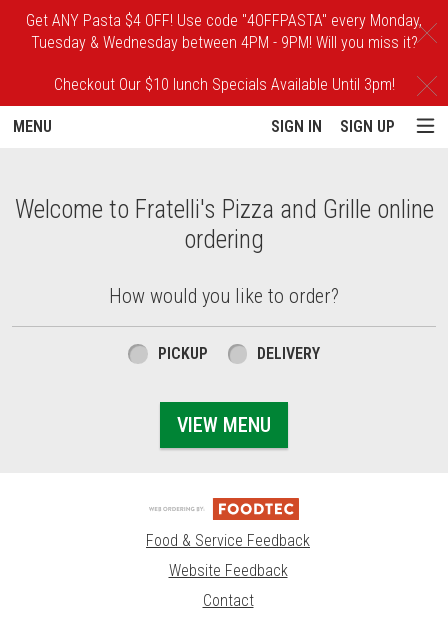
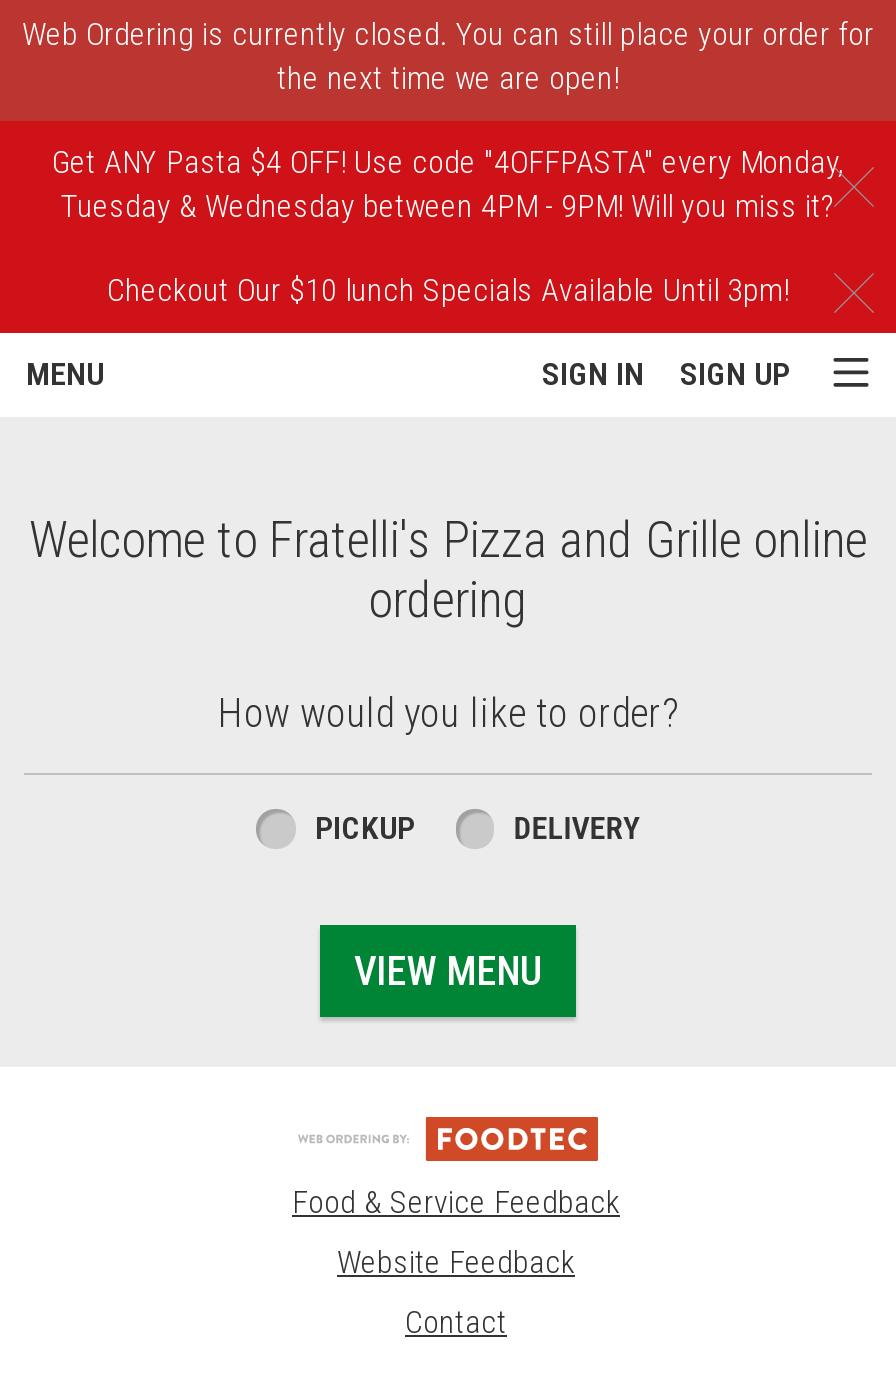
none -> [22,15,874,97] Web Ordering is currently closed. You can still place your order for | the next time we are open!

